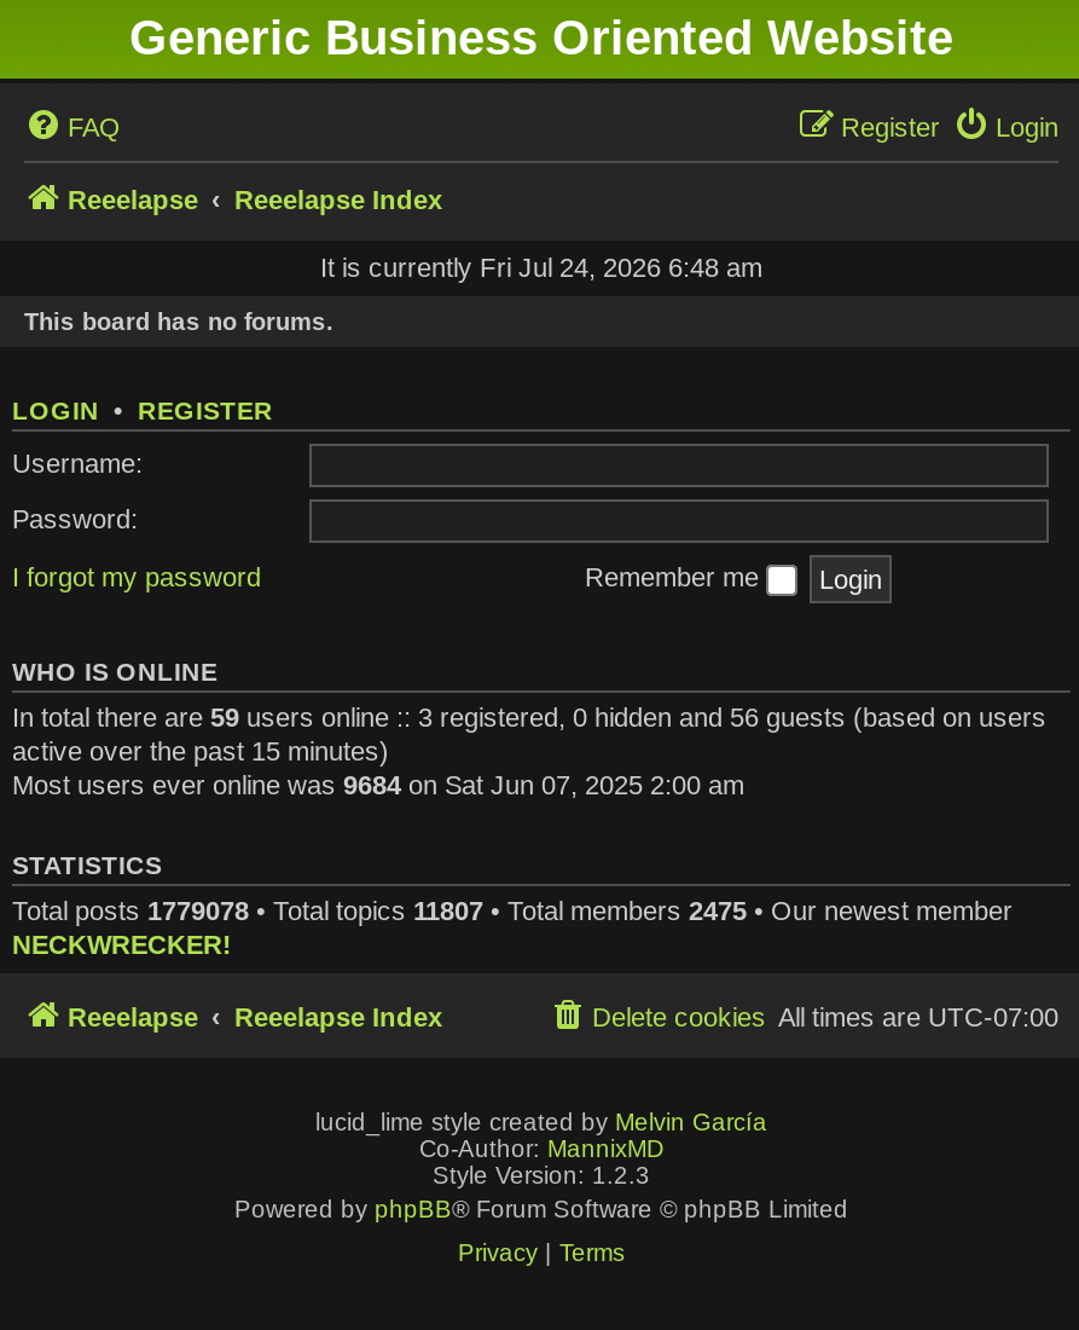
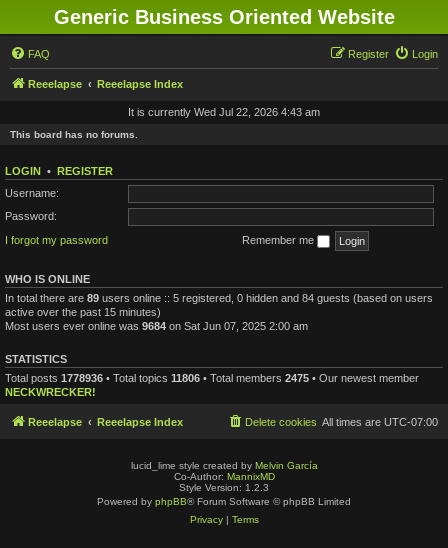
[320,253,762,282] It is currently Fri Jul 24, 2026 6:48 am -> [128,106,320,118] It is currently Wed Jul 22, 2026 4:43 am
[12,701,1046,730] In total there are 59 users online :: 3 registered, 0 hidden and 56 guests (based on users -> [5,291,433,303] In total there are 89 users online :: 5 registered, 0 hidden and 84 guests (based on users
[12,895,1013,924] Total posts 1779078 • Total topics 11807 • Total members 2475 • Our newest member -> [5,371,419,383] Total posts 1778936 • Total topics 11806 • Total members 2475 • Our newest member

